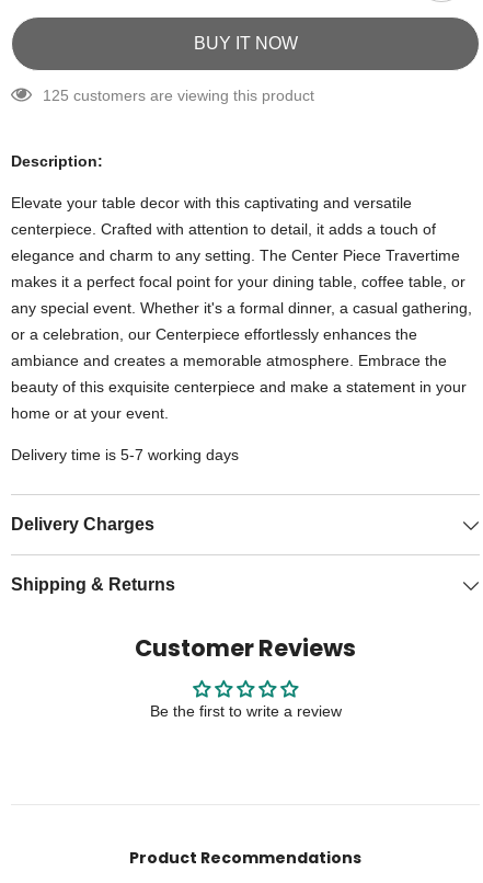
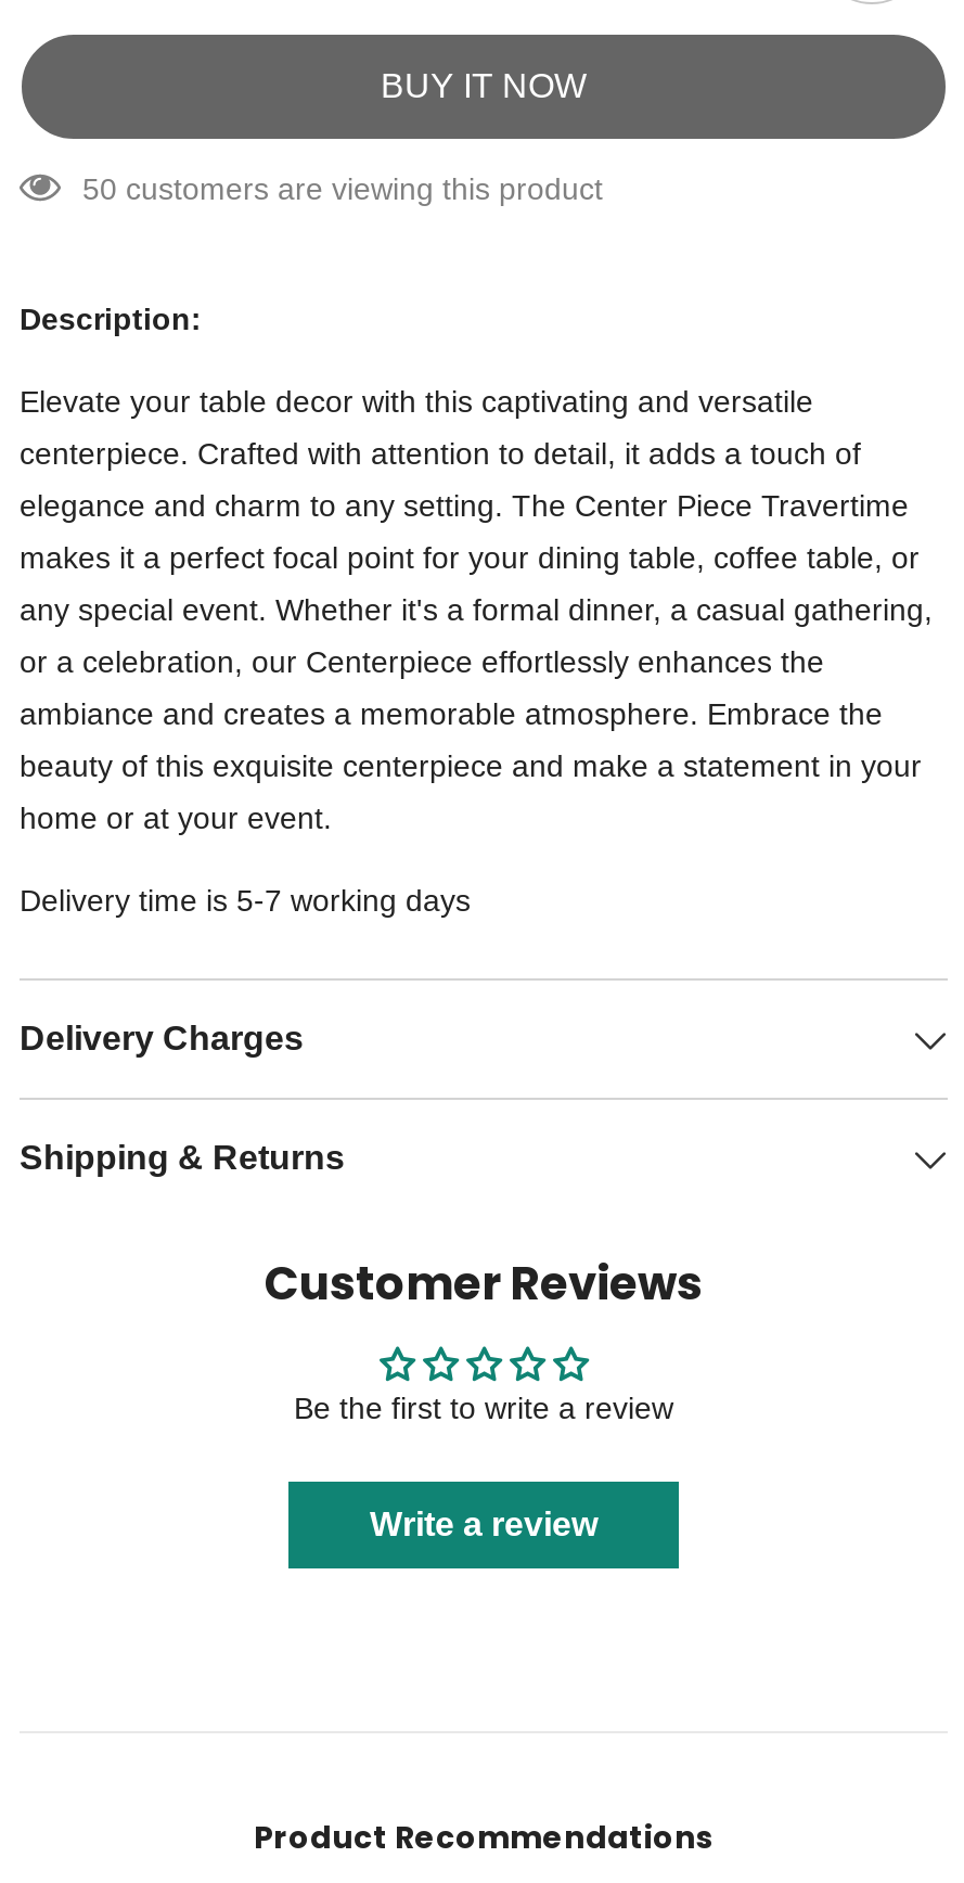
[43,87,314,104] 125 customers are viewing this product -> [82,171,603,206] 50 customers are viewing this product
none -> [370,1506,597,1542] Write a review

